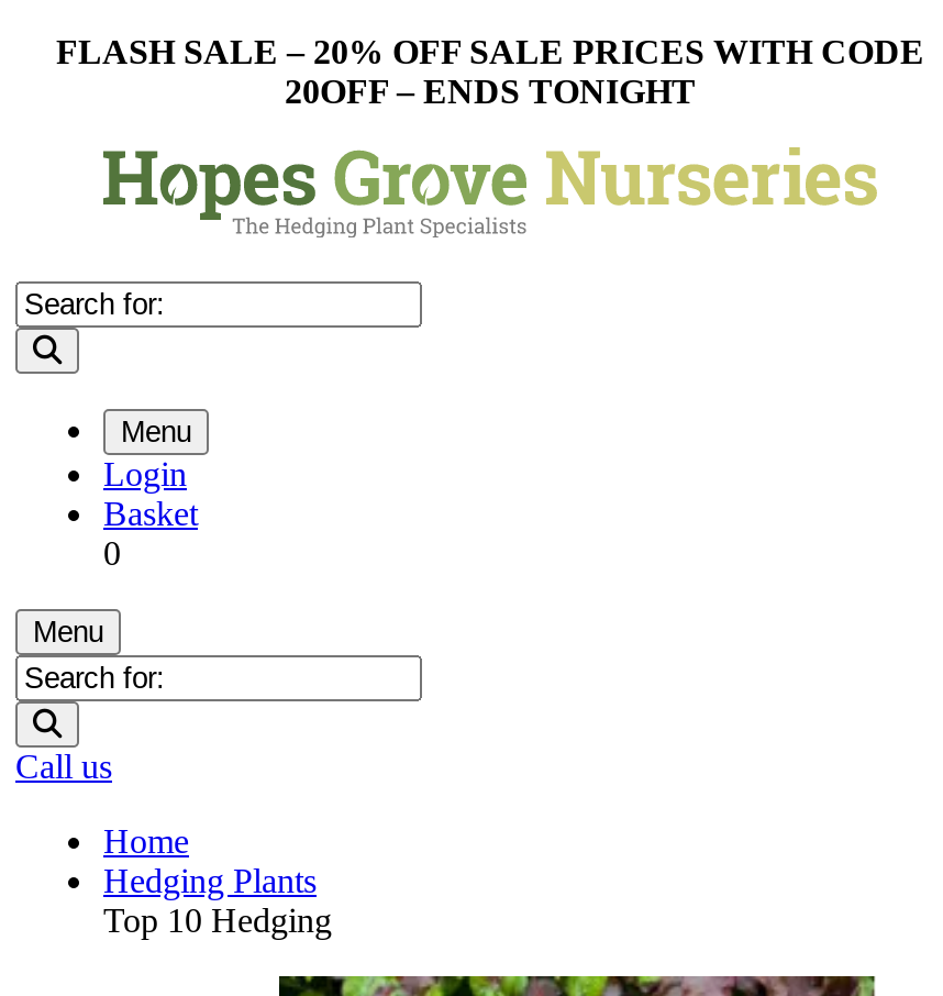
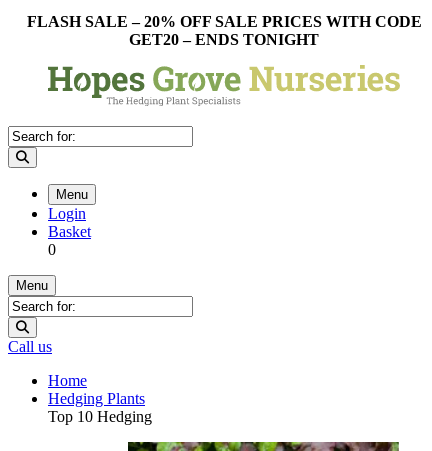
[285,73,696,110] 20OFF – ENDS TONIGHT -> [129,31,319,48] GET20 – ENDS TONIGHT

